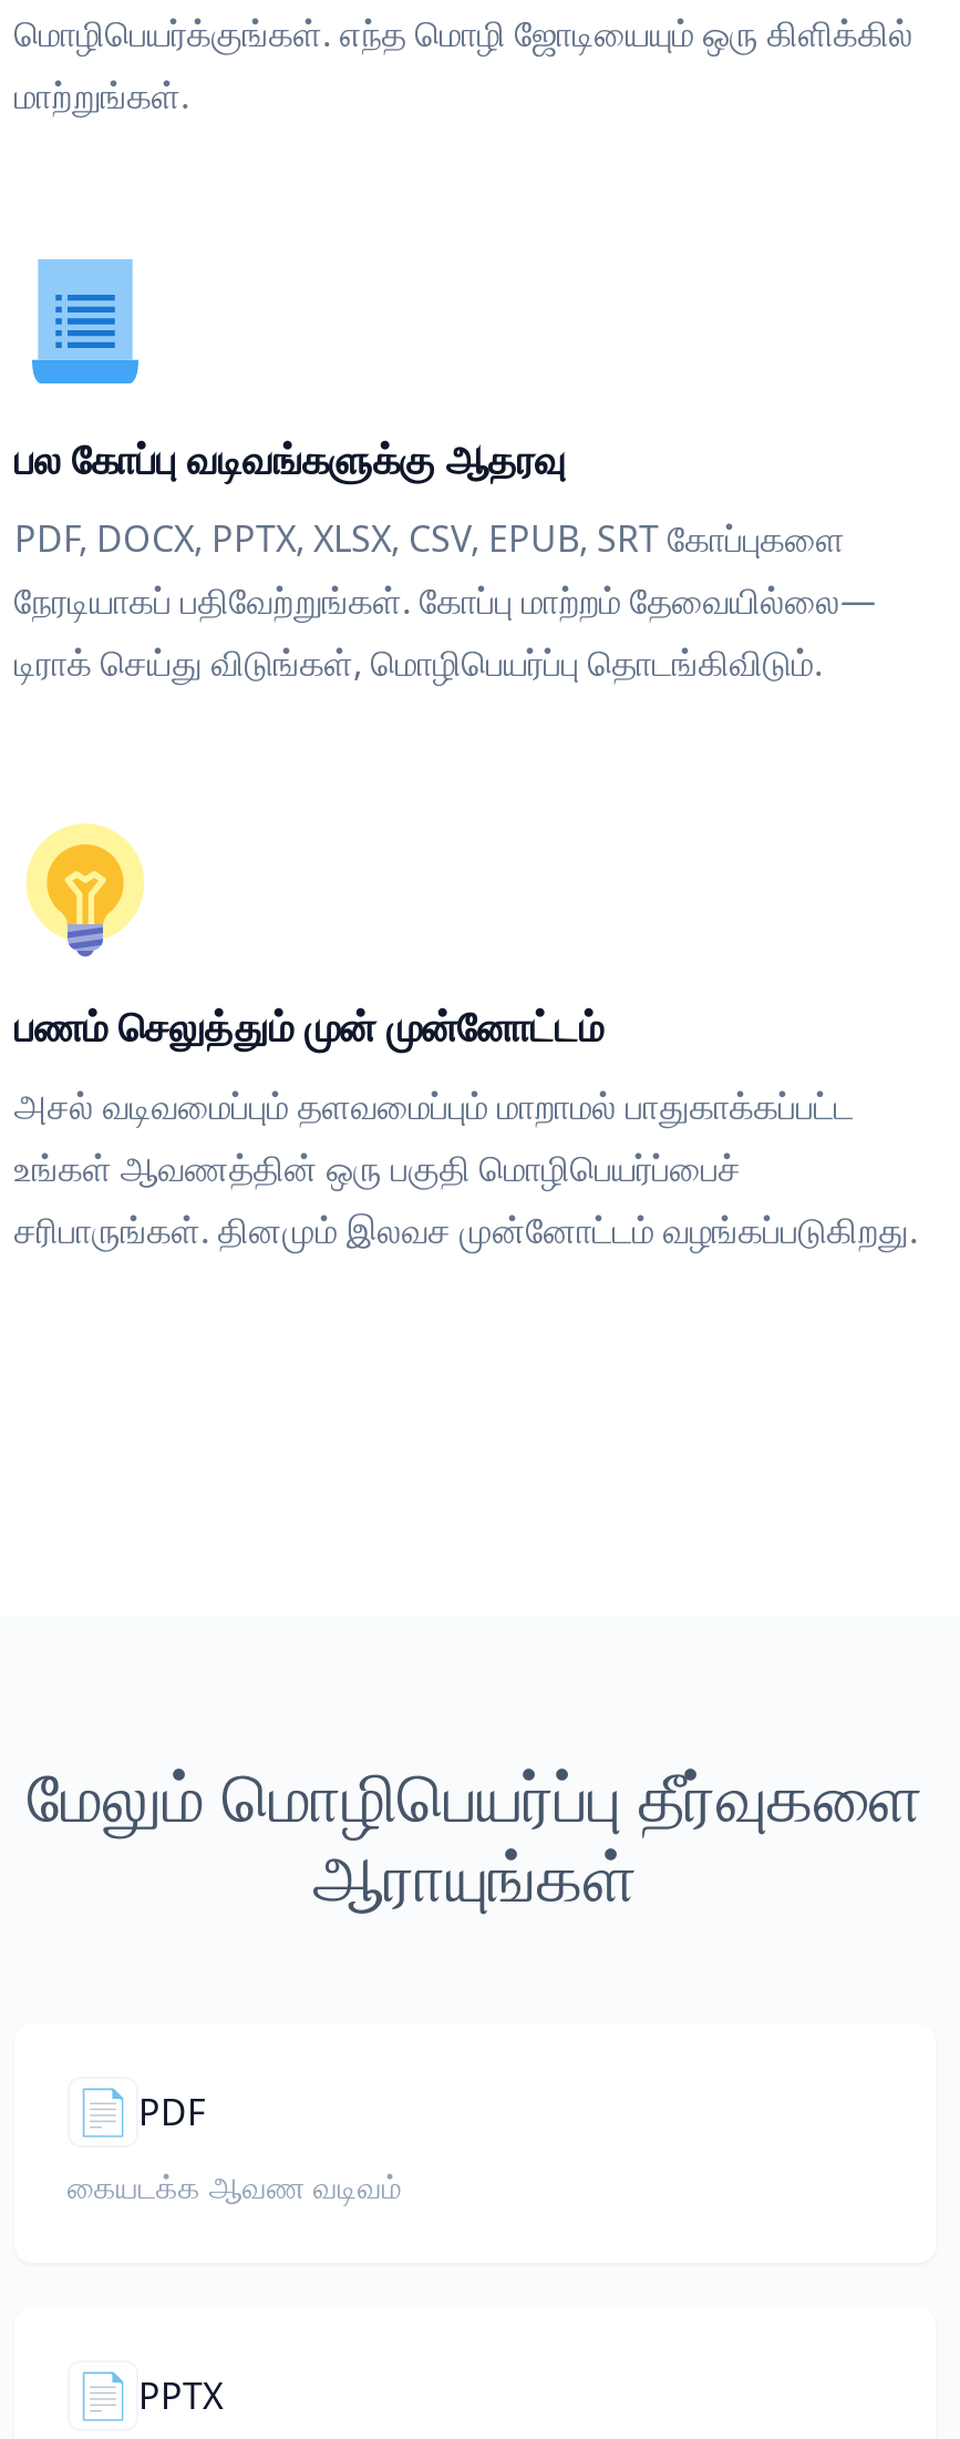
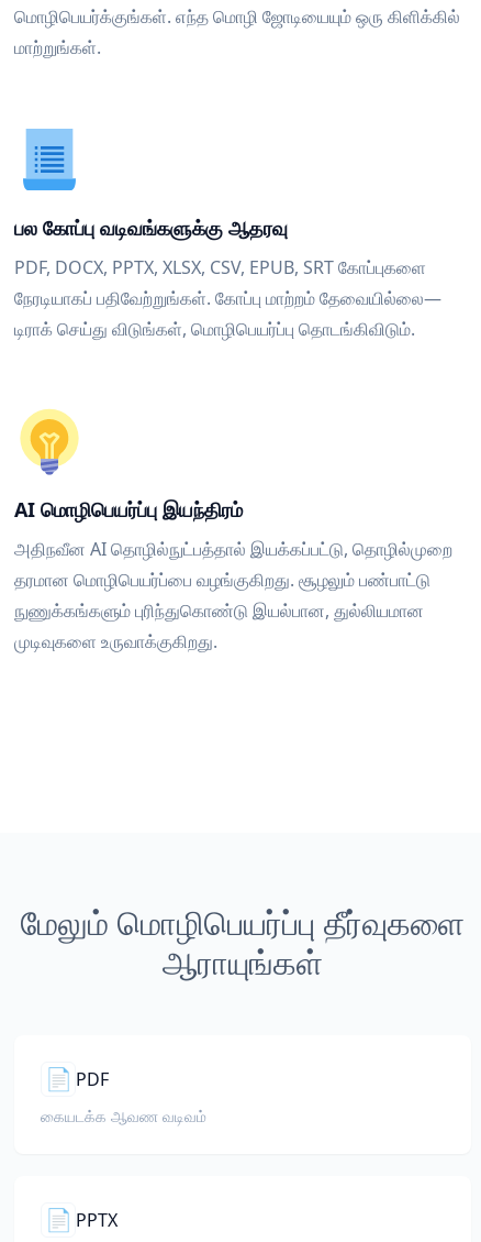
[14,1000,603,1053] பணம் செலுத்தும் முன் முன்னோட்டம் -> [14,496,243,523] AI மொழிபெயர்ப்பு இயந்திரம்
[14,1082,918,1254] அசல் வடிவமைப்பும் தளவமைப்பும் மாறாமல் பாதுகாக்கப்பட்ட | உங்கள் ஆவணத்தின் ஒரு பகுதி மொழிபெயர்ப்பைச் | சரிபாருங்கள். தினமும் இலவச முன்னோட்டம் வழங்கப்படுகிறது. -> [14,537,452,653] அதிநவீன AI தொழில்நுட்பத்தால் இயக்கப்பட்டு, தொழில்முறை | தரமான மொழிபெயர்ப்பை வழங்குகிறது. சூழலும் பண்பாட்டு | நுணுக்கங்களும் புரிந்துகொண்டு இயல்பான, துல்லியமான | முடிவுகளை உருவாக்குகிறது.

